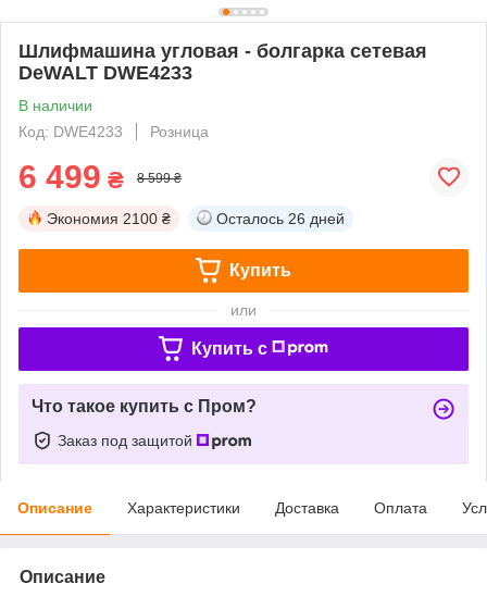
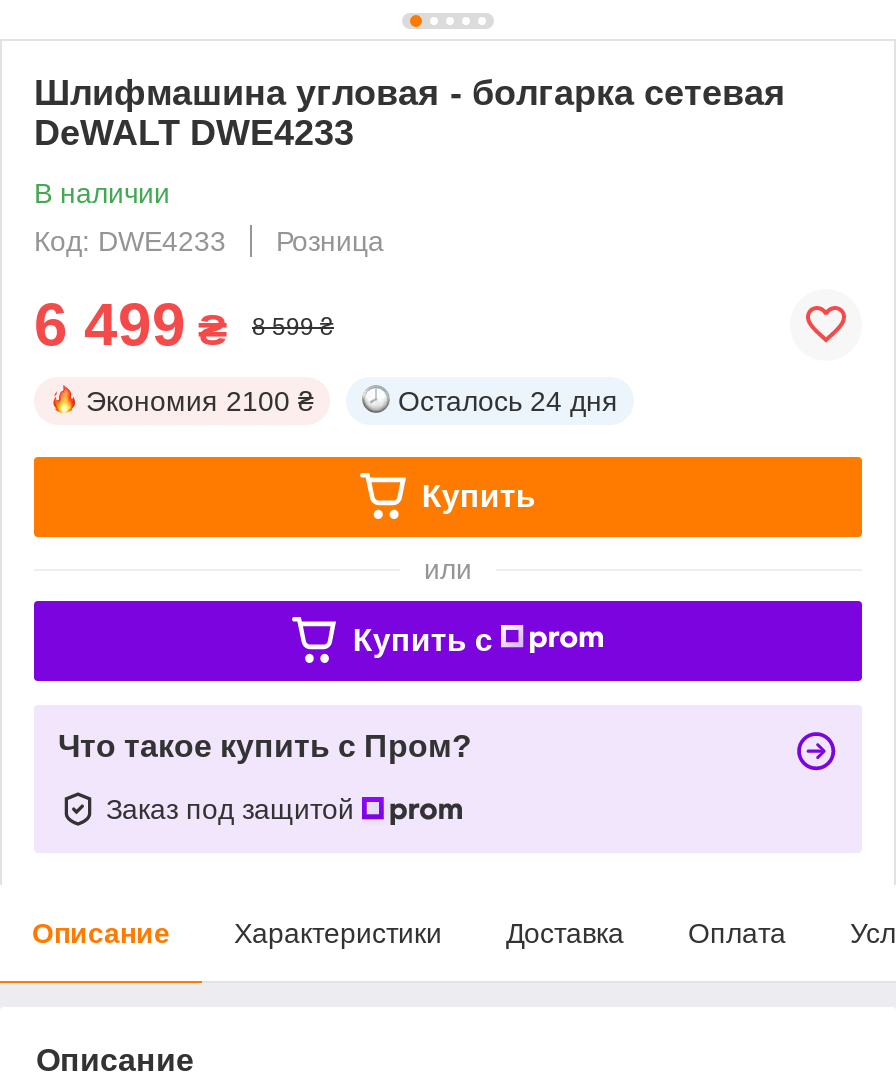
[216,210,345,227] Осталось 26 дней -> [398,385,618,417] Осталось 24 дня

